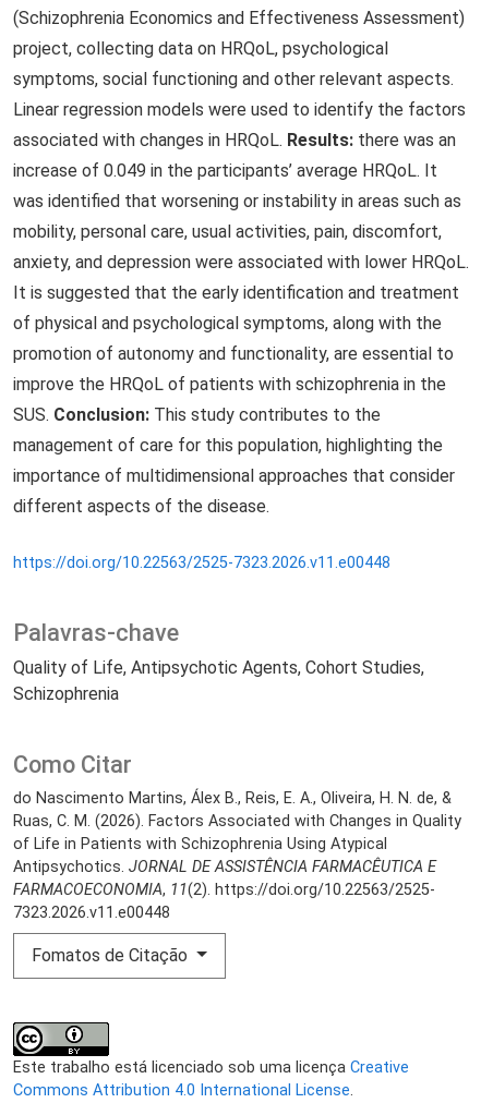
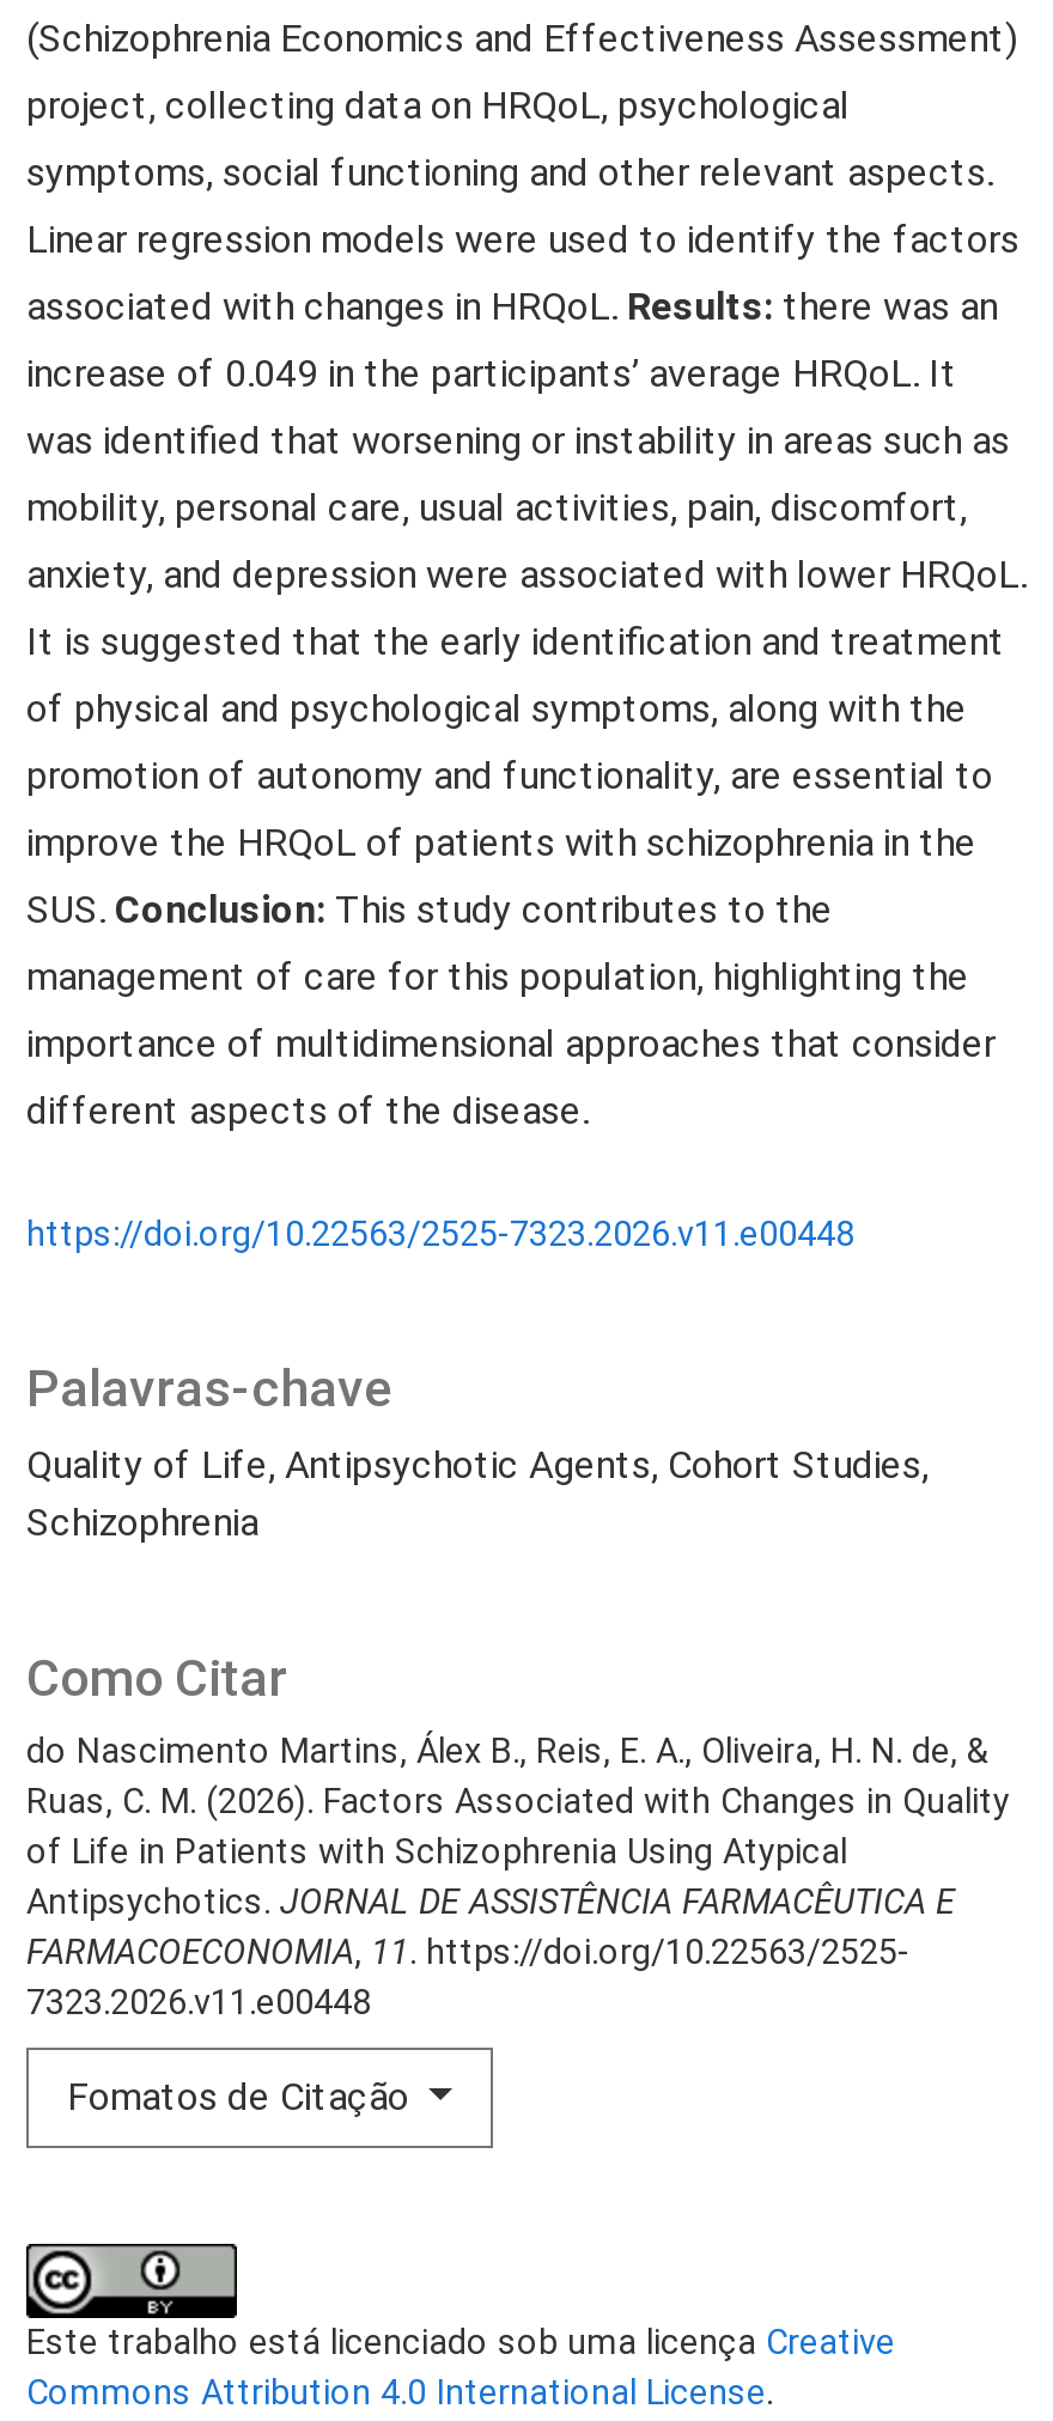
[13,881,435,899] FARMACOECONOMIA, 11 (2). https://doi.org/10.22563/2525- -> [26,1932,909,1973] FARMACOECONOMIA, 11. https://doi.org/10.22563/2525-

